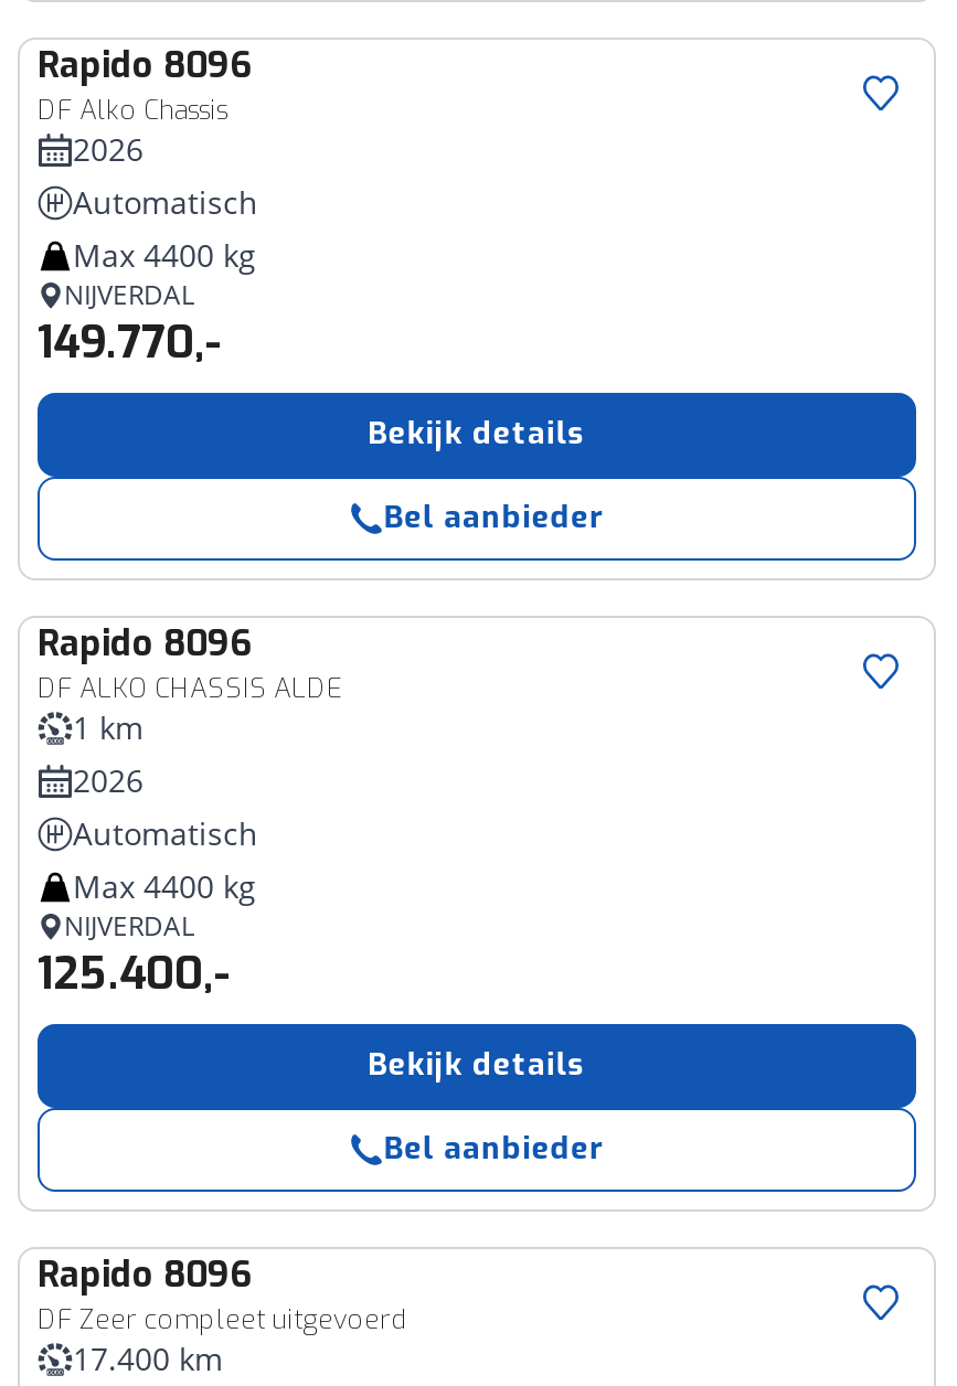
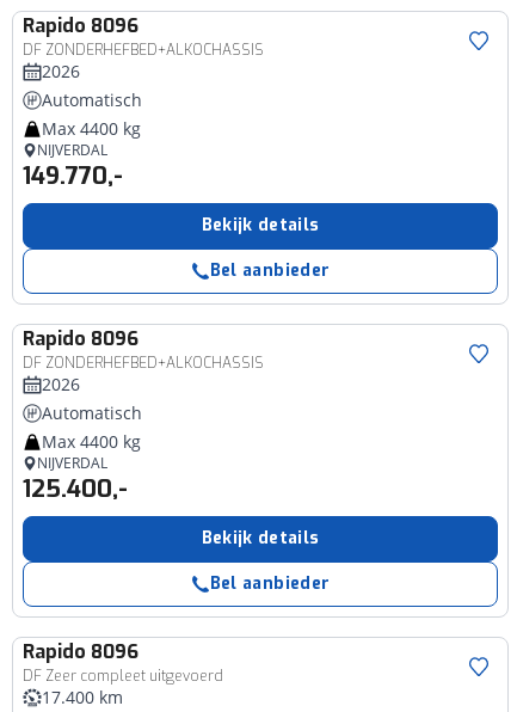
[38,93,227,128] DF Alko Chassis -> [23,41,264,60] DF ZONDERHEFBED+ALKOCHASSIS
[38,671,342,748] DF ALKO CHASSIS ALDE | 1 km -> [23,354,264,373] DF ZONDERHEFBED+ALKOCHASSIS

